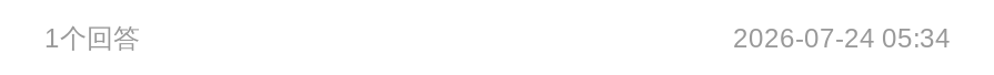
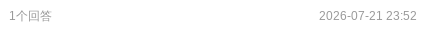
[733,23,951,54] 2026-07-24 05:34 -> [319,9,417,23] 2026-07-21 23:52

